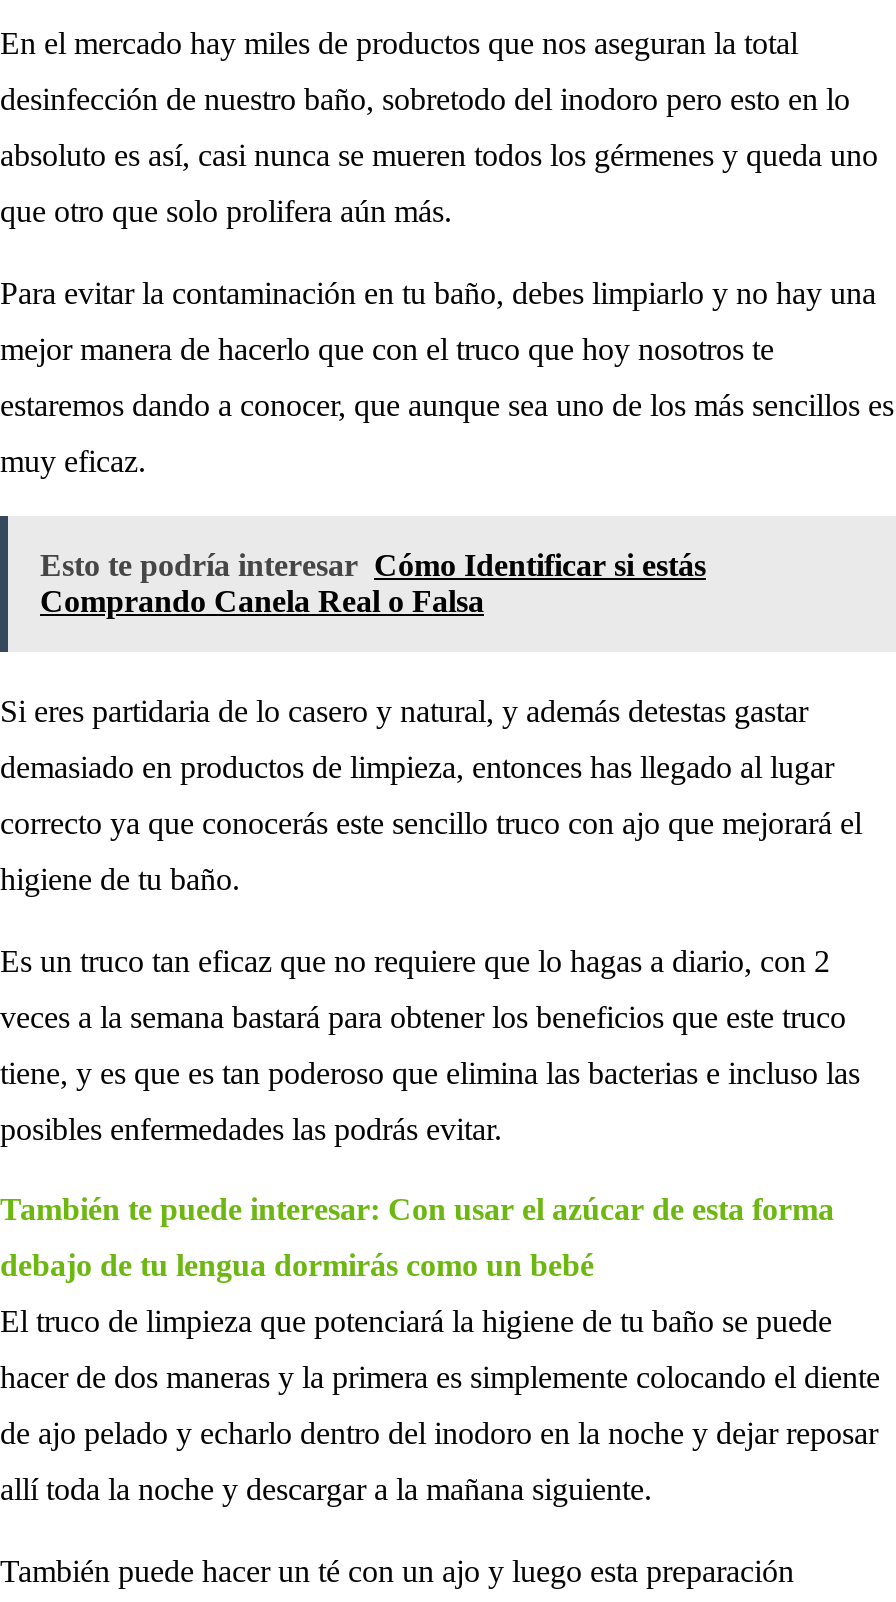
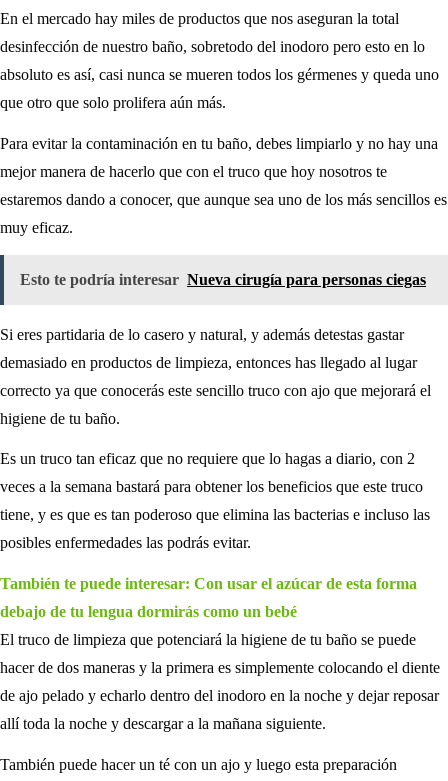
[40,547,706,617] Esto te podría interesar Cómo Identificar si estás | Comprando Canela Real o Falsa -> [20,270,426,287] Esto te podría interesar Nueva cirugía para personas ciegas

